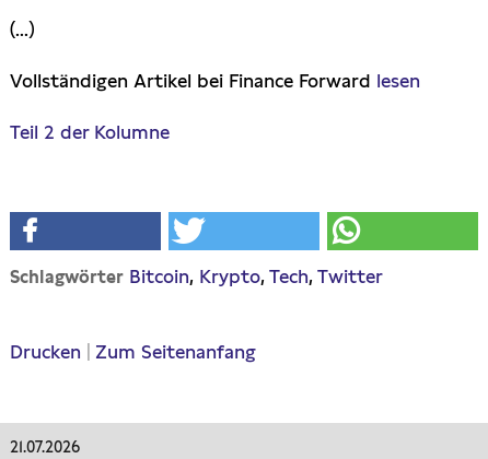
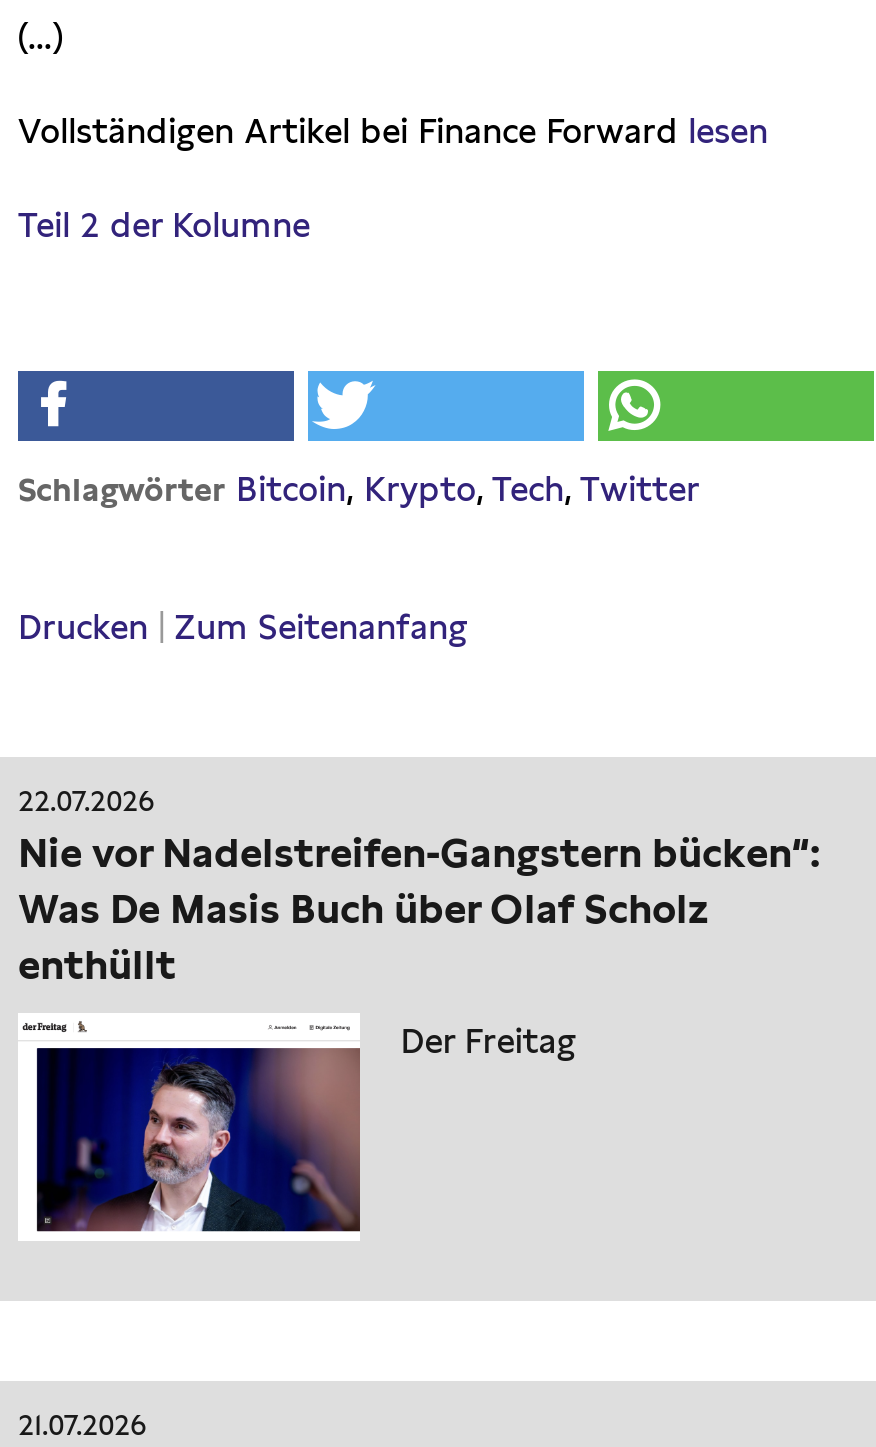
none -> [18,785,820,1233] [image] | 22.07.2026 | Nie vor Nadelstreifen-Gangstern bücken“: | Was De Masis Buch über Olaf Scholz | enthüllt | Der Freitag

